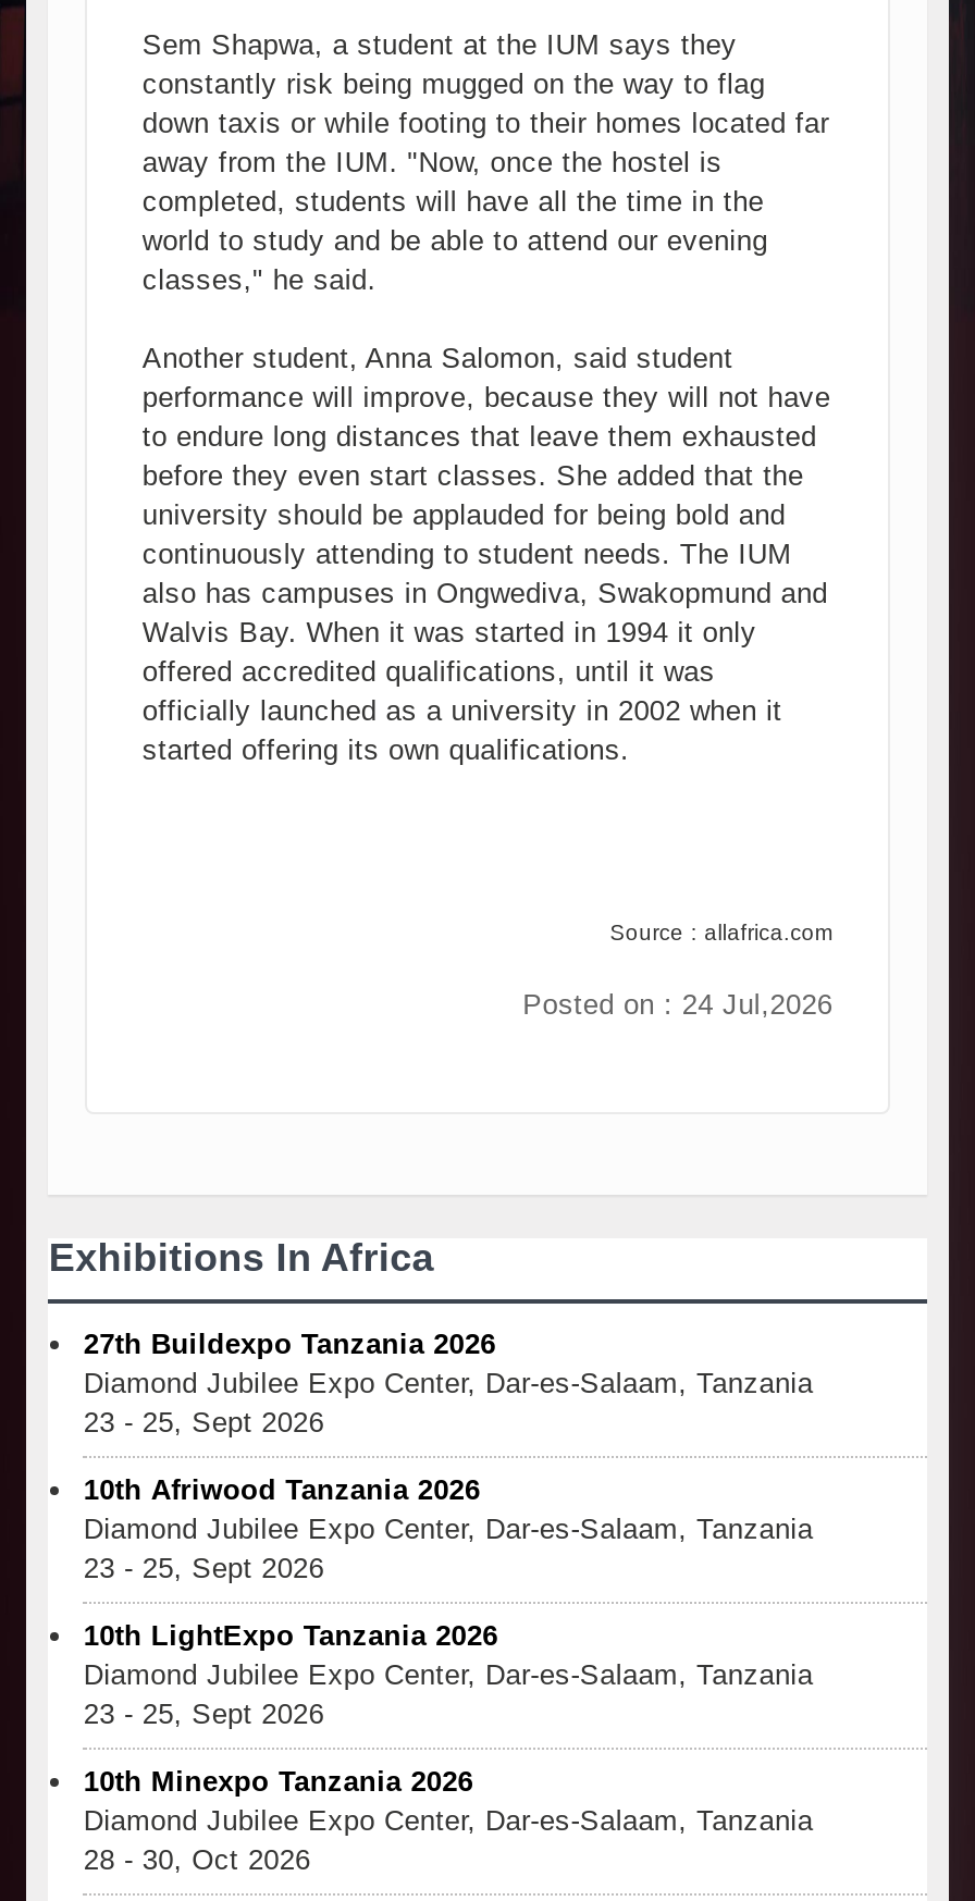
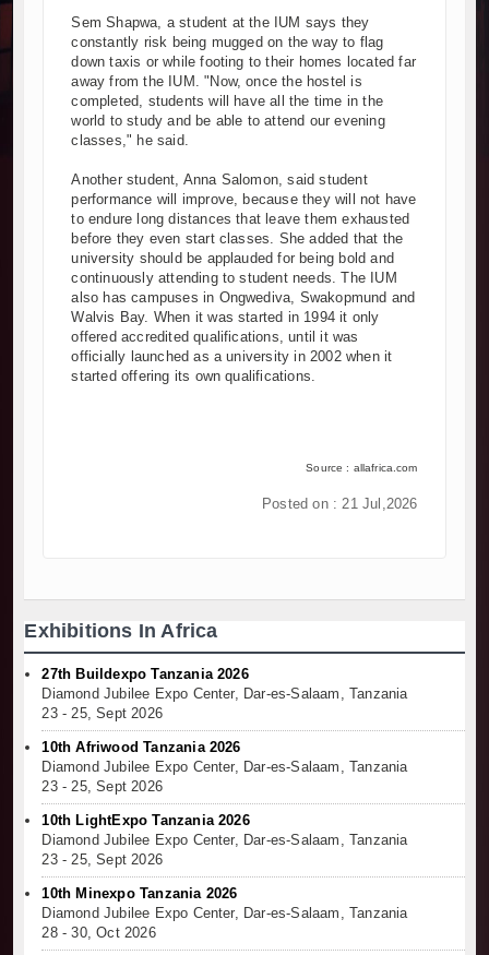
[523,987,833,1020] Posted on : 24 Jul,2026 -> [262,495,418,511] Posted on : 21 Jul,2026

